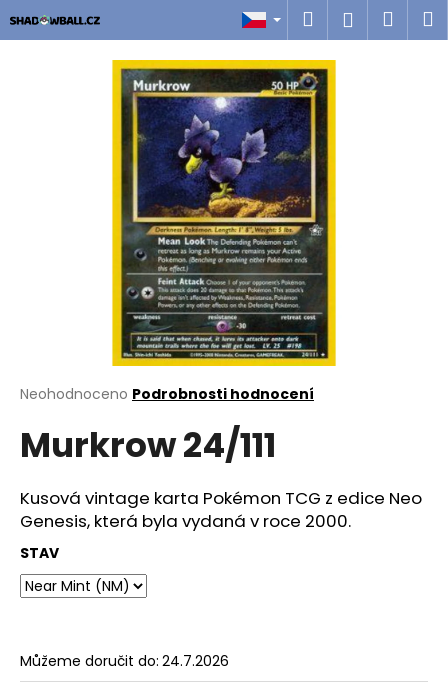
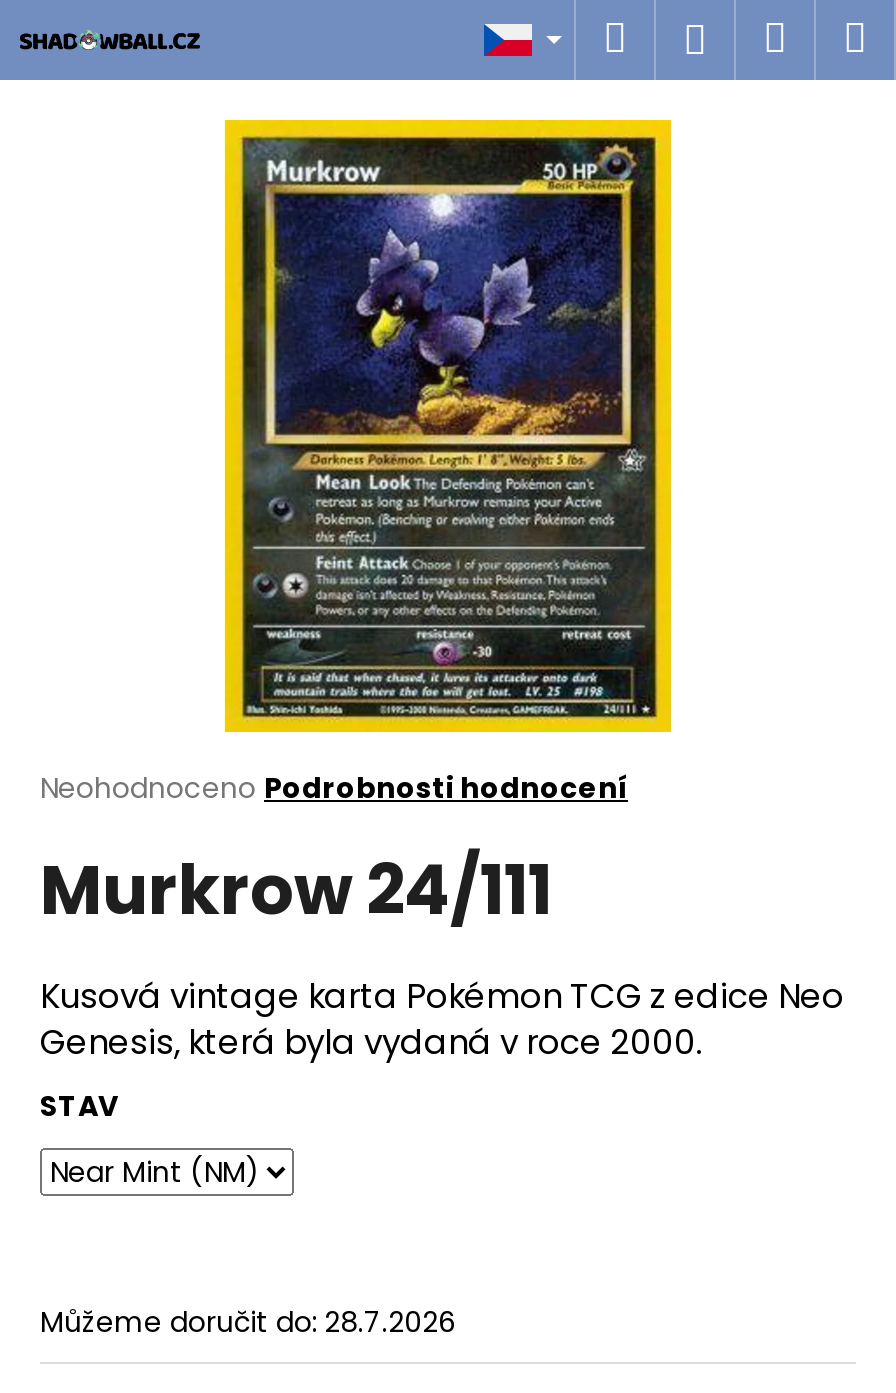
[20,650,229,670] Můžeme doručit do: 24.7.2026 -> [40,1301,456,1341] Můžeme doručit do: 28.7.2026

